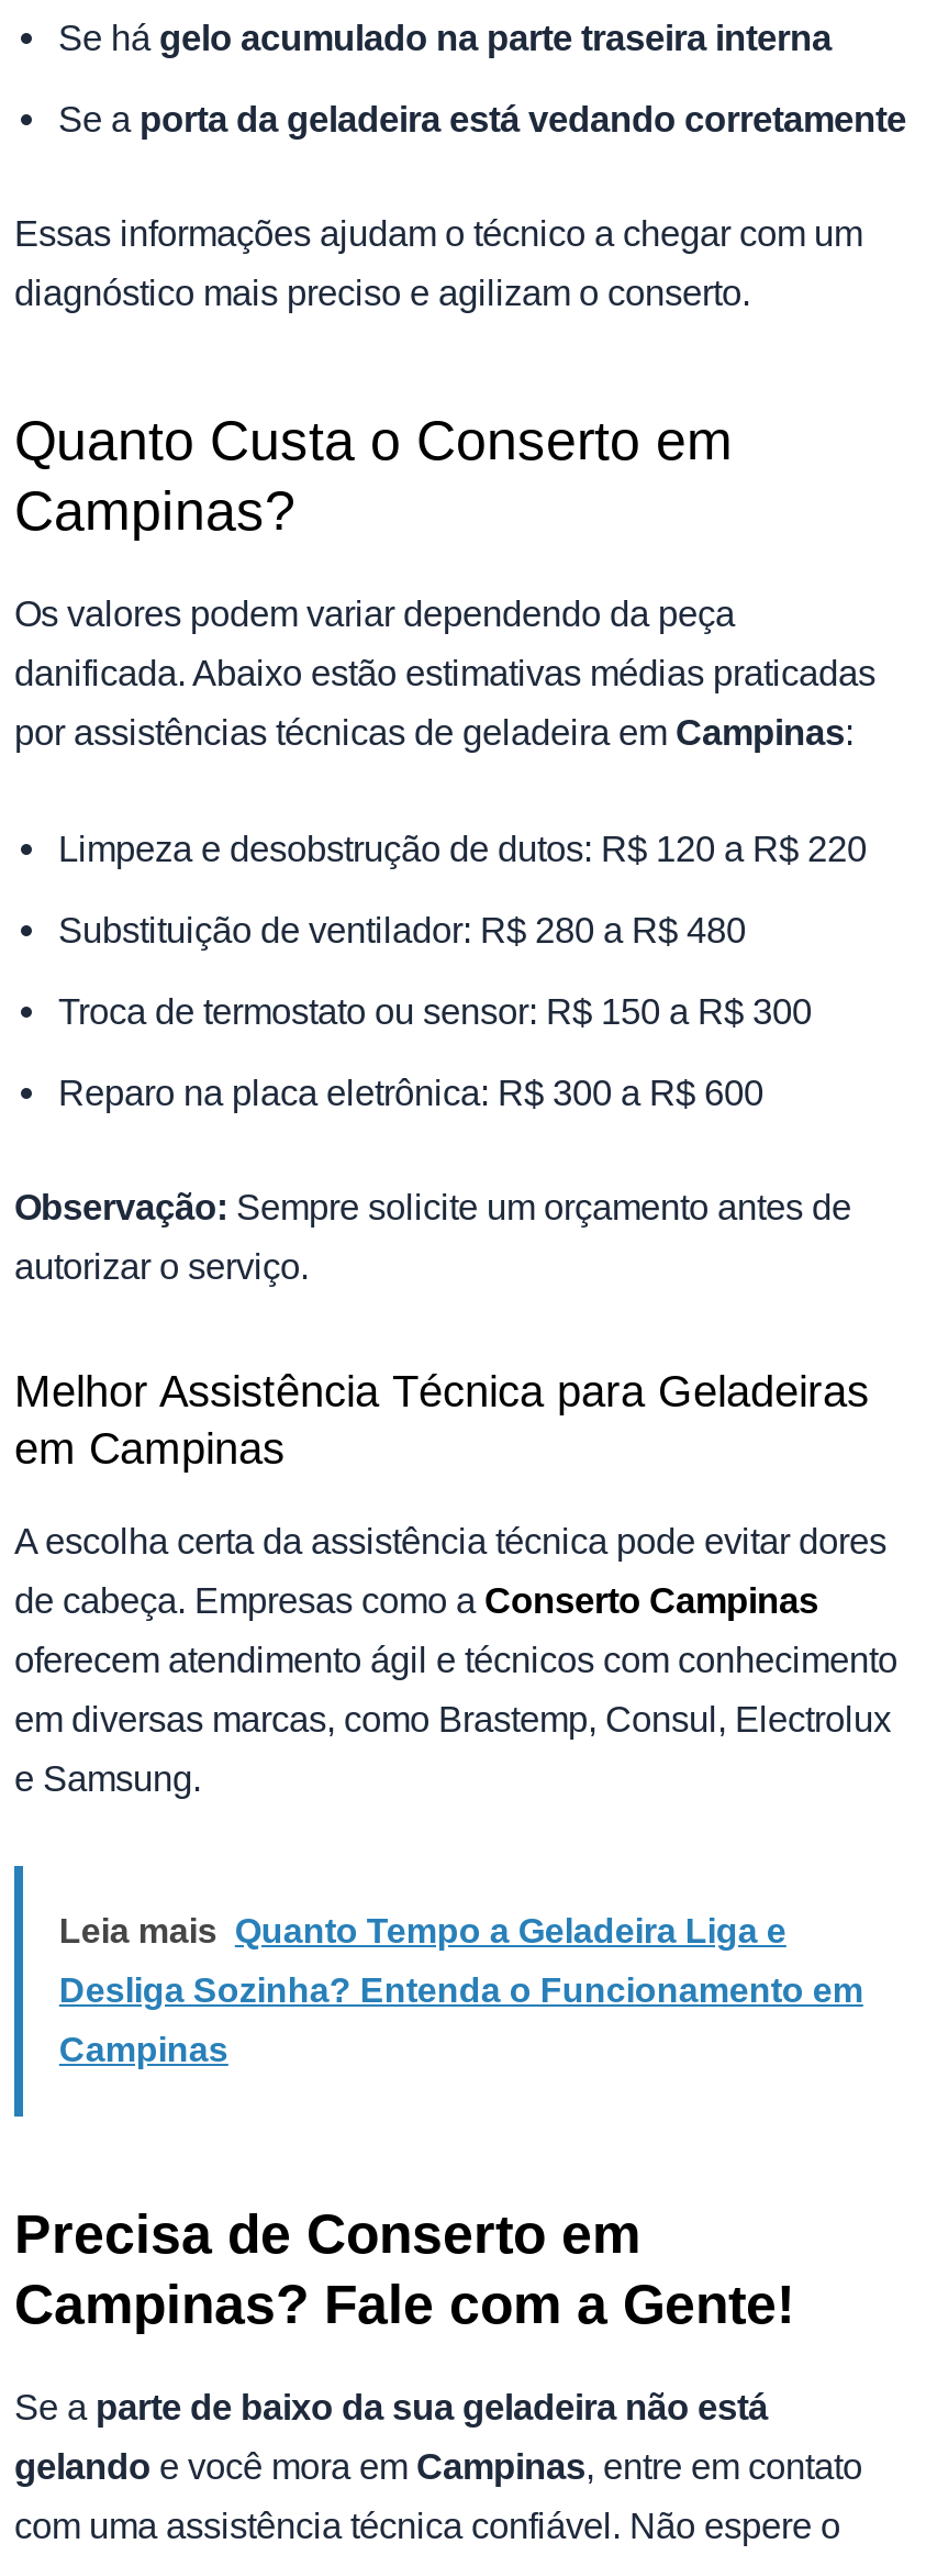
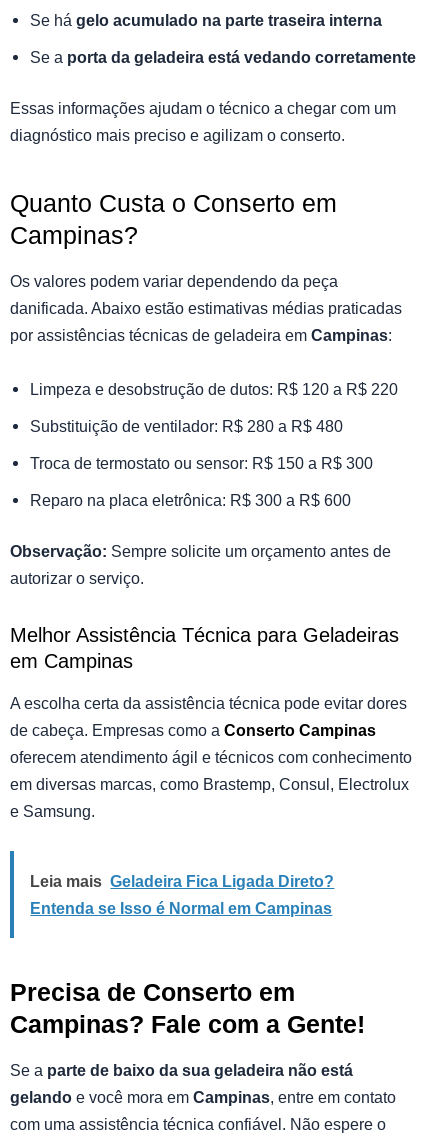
[59,1913,863,2069] Leia mais Quanto Tempo a Geladeira Liga e | Desliga Sozinha? Entenda o Funcionamento em | Campinas -> [30,873,334,917] Leia mais Geladeira Fica Ligada Direto? | Entenda se Isso é Normal em Campinas

